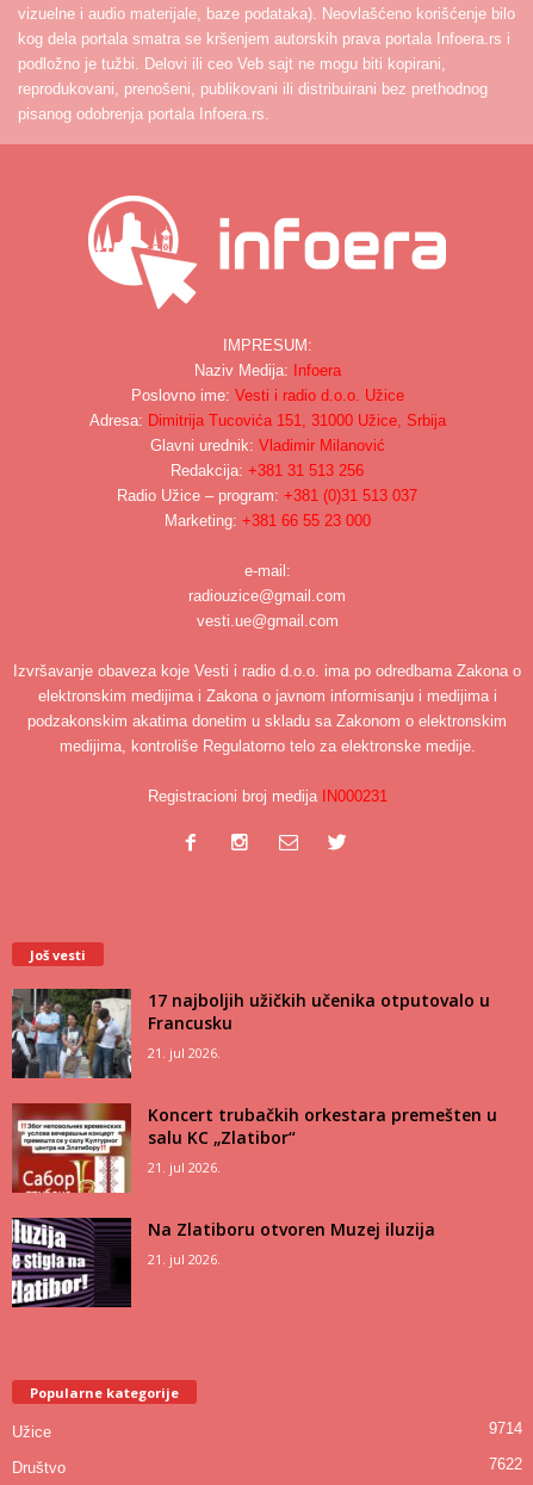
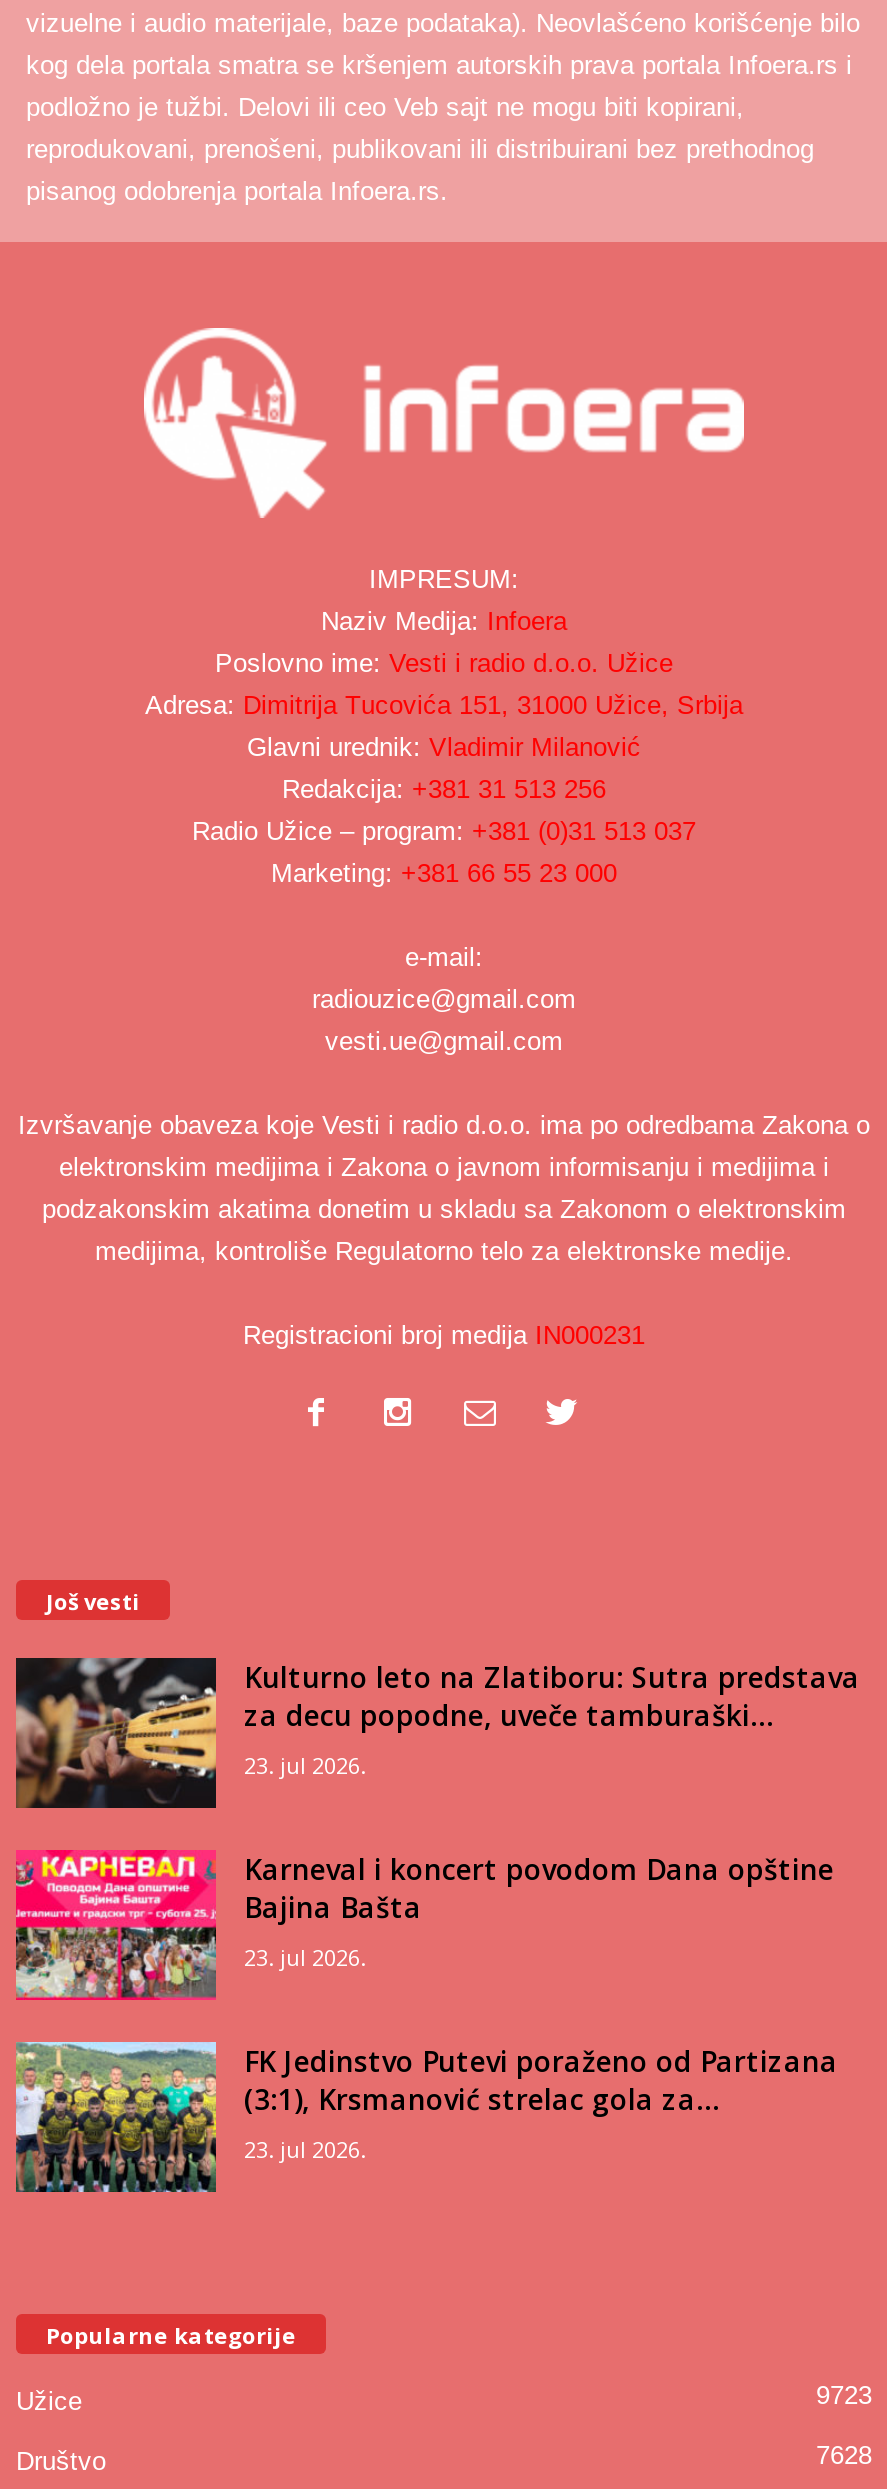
[11,988,490,1079] [image] | 17 najboljih užičkih učenika otputovalo u | Francusku | 21. jul 2026. -> [14,1658,860,1810] [image] | Kulturno leto na Zlatiboru: Sutra predstava | za decu popodne, uveče tamburaški... | 23. jul 2026.
[12,1102,497,1194] [image] | Koncert trubačkih orkestara premešten u | salu KC „Zlatibor“ | 21. jul 2026. -> [14,1848,834,2002] [image] | Karneval i koncert povodom Dana opštine | Bajina Bašta | 23. jul 2026.
[11,1217,435,1308] [image] | Na Zlatiboru otvoren Muzej iluzija | 21. jul 2026. -> [14,2040,838,2194] [image] | FK Jedinstvo Putevi poraženo od Partizana | (3:1), Krsmanović strelac gola za... | 23. jul 2026.
[489,1419,522,1437] 9714 -> [816,2379,872,2409] 9723
[489,1455,522,1473] 7622 -> [816,2439,872,2469] 7628

